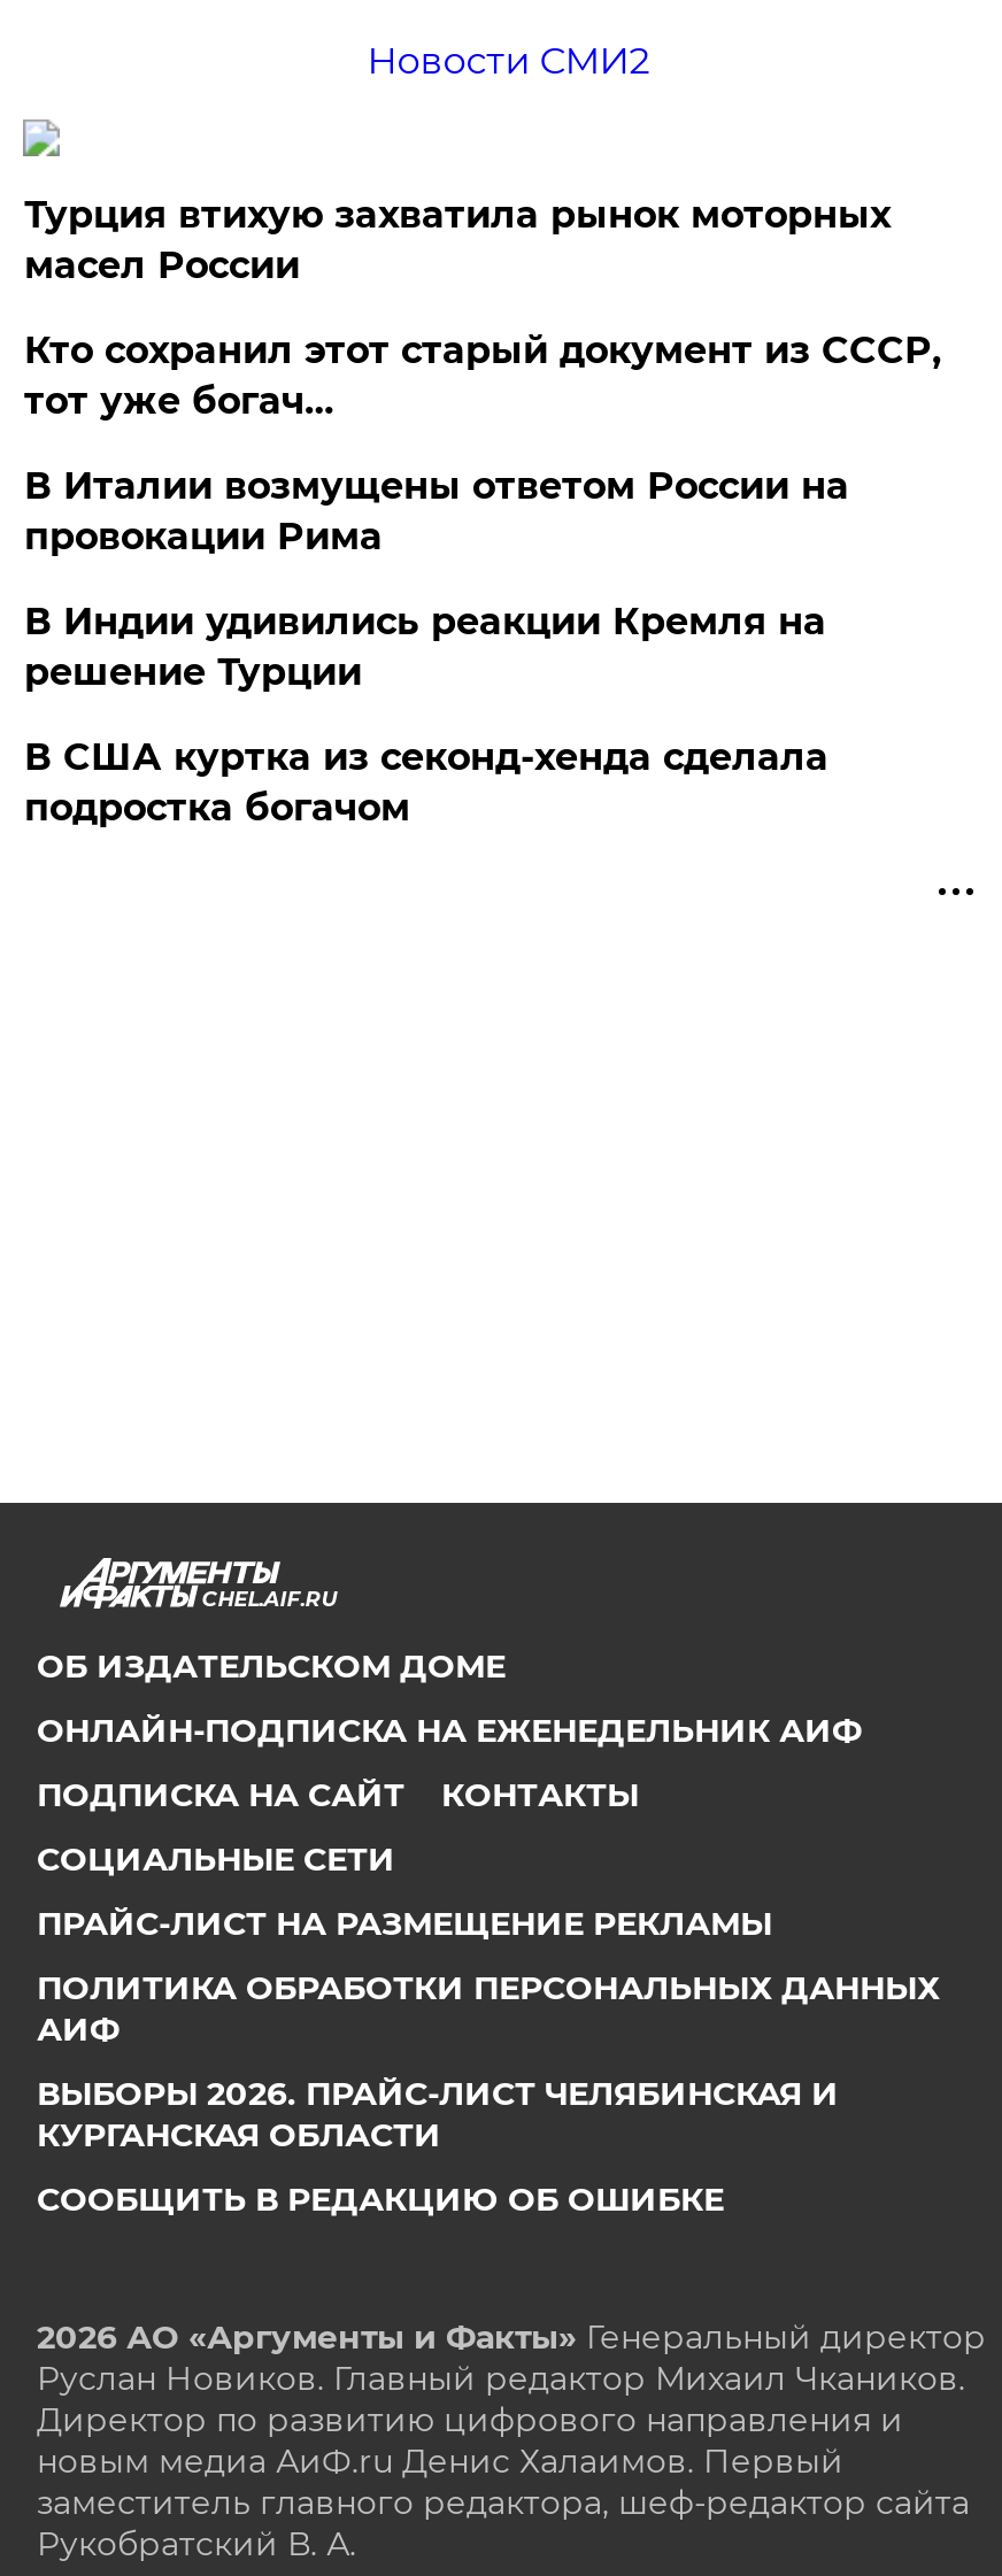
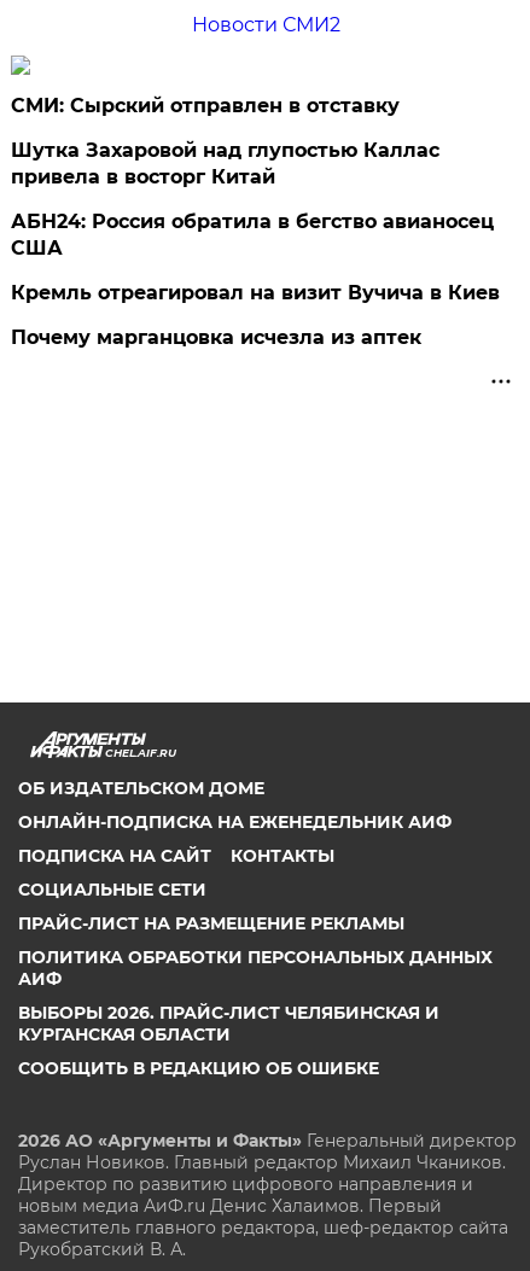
[24,193,890,287] Турция втихую захватила рынок моторных | масел России -> [11,95,400,117] СМИ: Сырский отправлен в отставку
[24,328,941,422] Кто сохранил этот старый документ из СССР, | тот уже богач… -> [11,139,440,189] Шутка Захаровой над глупостью Каллас | привела в восторг Китай
[24,464,849,558] В Италии возмущены ответом России на | провокации Рима -> [11,210,494,260] АБН24: Россия обратила в бегство авианосец | США
[24,599,826,694] В Индии удивились реакции Кремля на | решение Турции -> [11,282,500,305] Кремль отреагировал на визит Вучича в Киев
[24,735,828,829] В США куртка из секонд-хенда сделала | подростка богачом -> [11,326,422,349] Почему марганцовка исчезла из аптек

